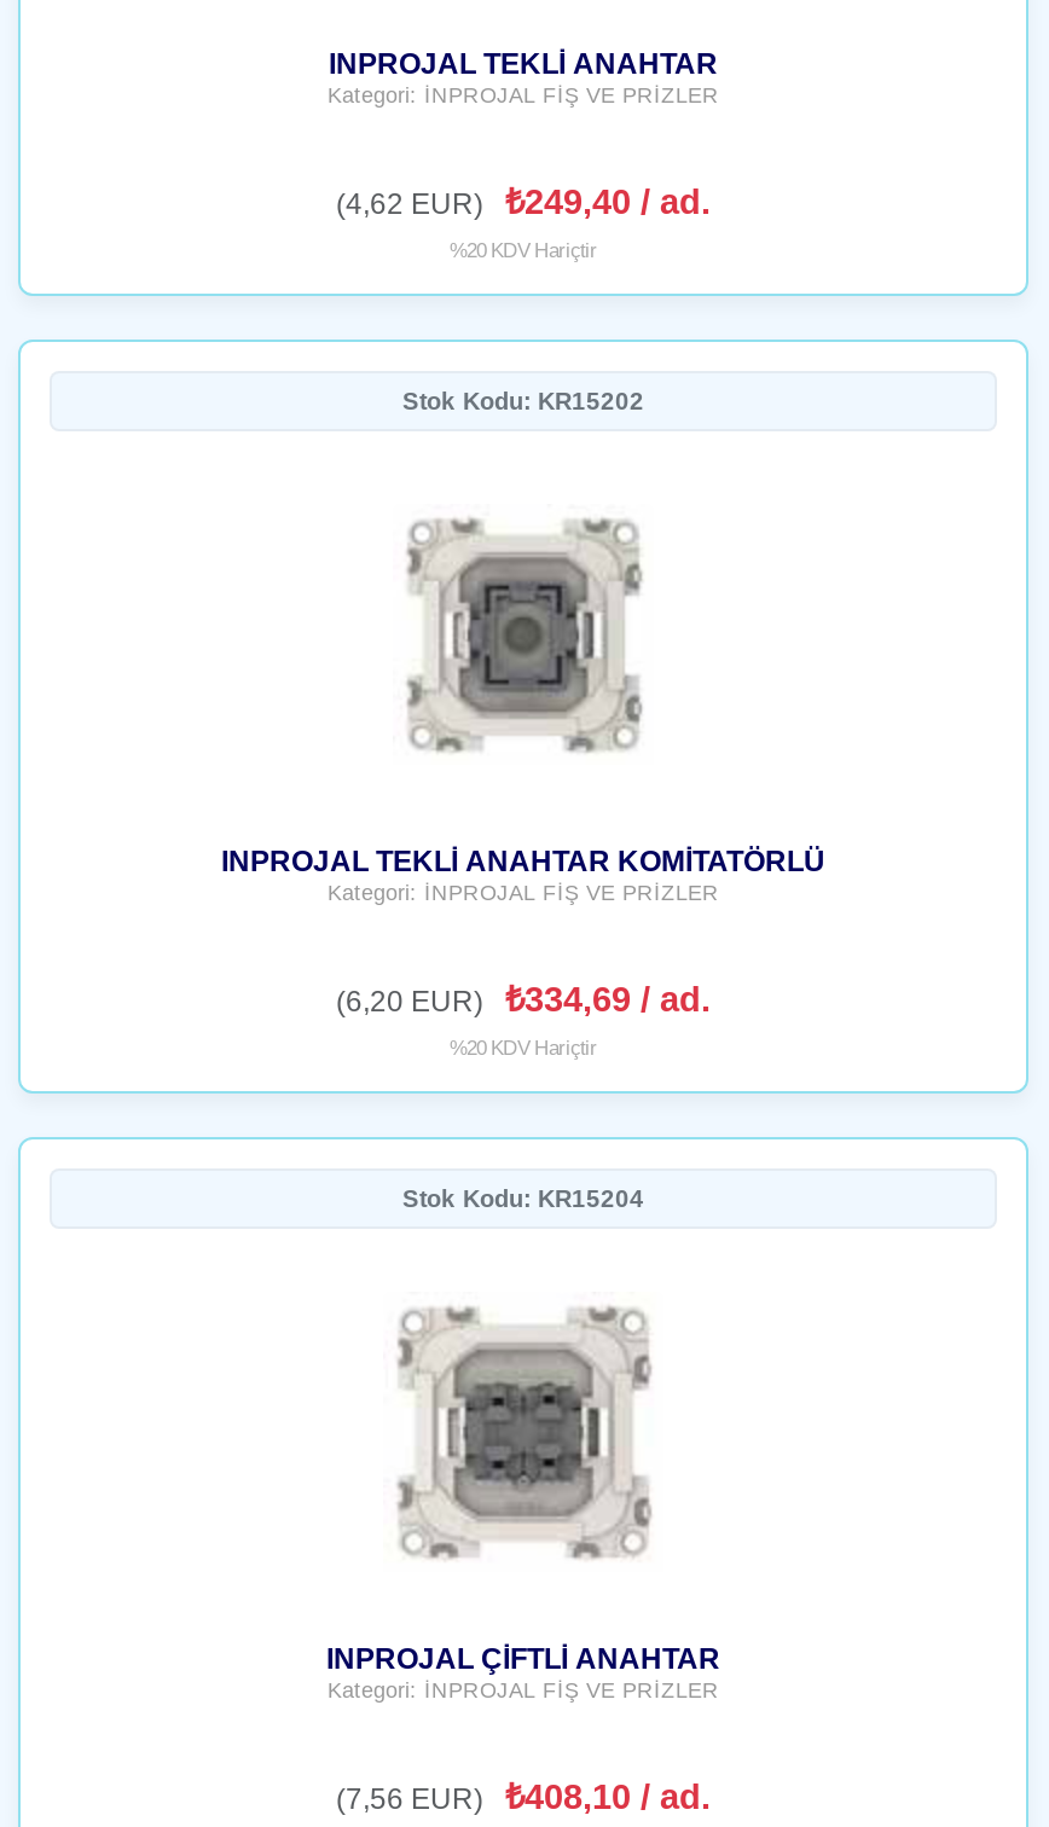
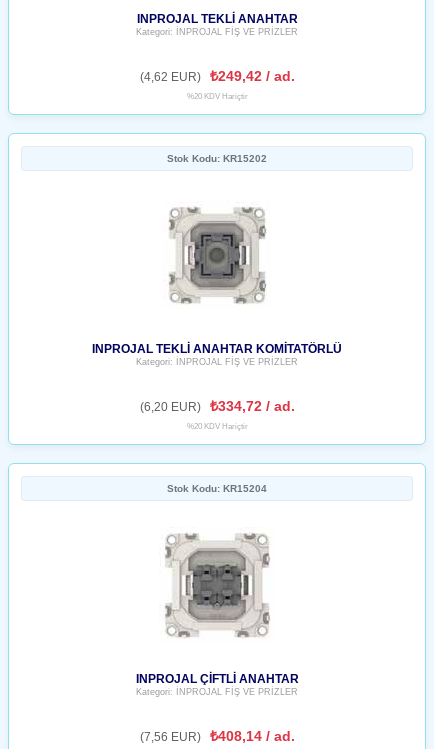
[336,182,711,221] (4,62 EUR) ₺249,40 / ad. -> [139,68,294,84] (4,62 EUR) ₺249,42 / ad.
[336,980,711,1019] (6,20 EUR) ₺334,69 / ad. -> [139,398,294,414] (6,20 EUR) ₺334,72 / ad.
[336,1777,711,1816] (7,56 EUR) ₺408,10 / ad. -> [139,728,294,744] (7,56 EUR) ₺408,14 / ad.

